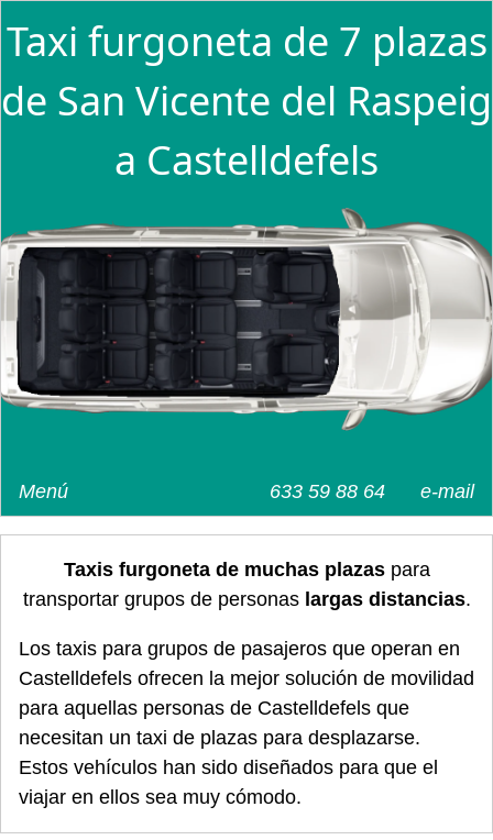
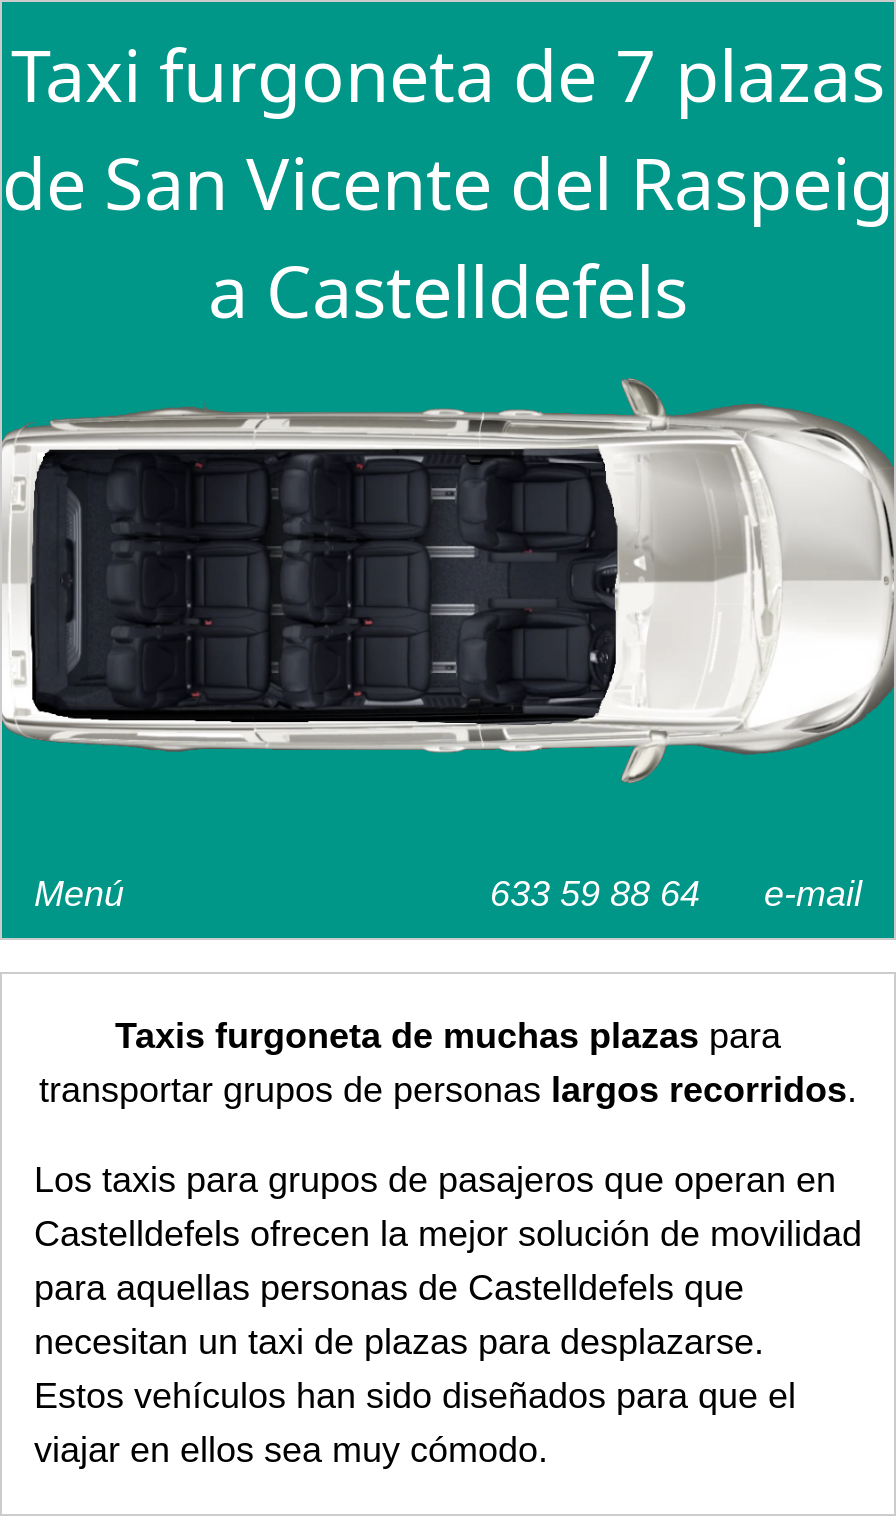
[23,588,470,610] transportar grupos de personas largas distancias. -> [39,1070,857,1110] transportar grupos de personas largos recorridos.

